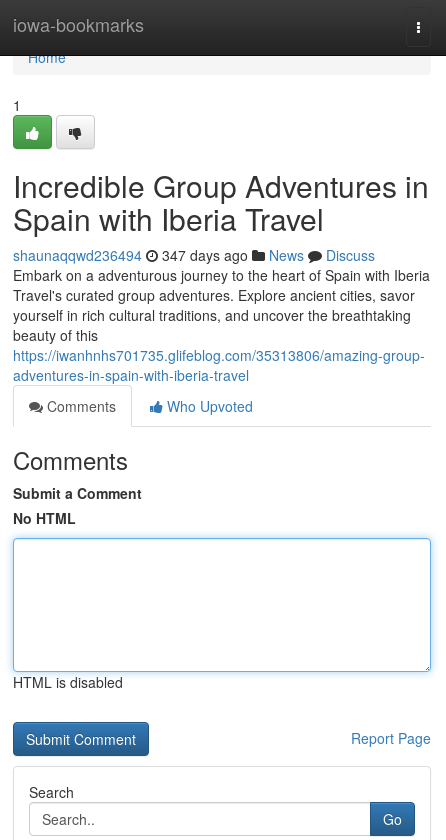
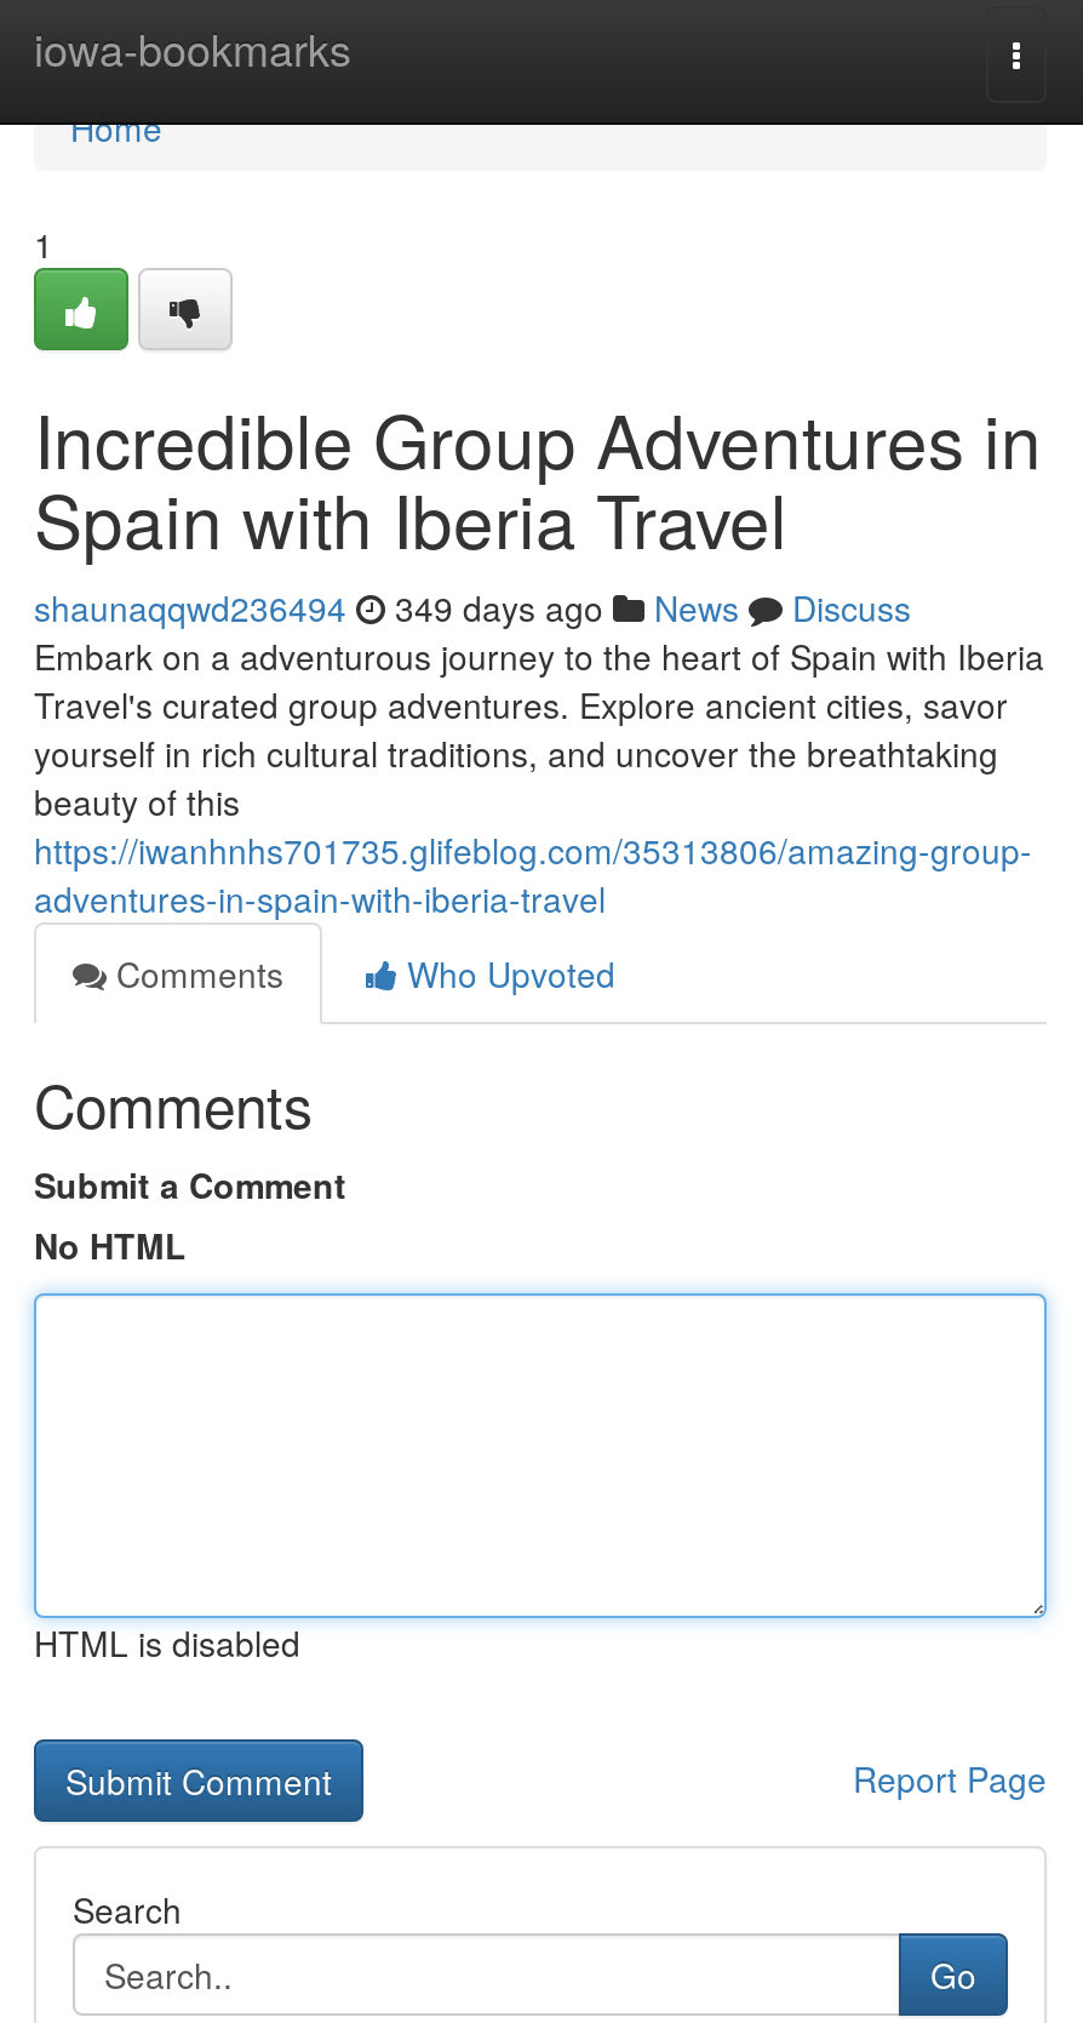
[13,245,375,265] shaunaqqwd236494 347 days ago News Discuss -> [34,583,911,632] shaunaqqwd236494 349 days ago News Discuss

